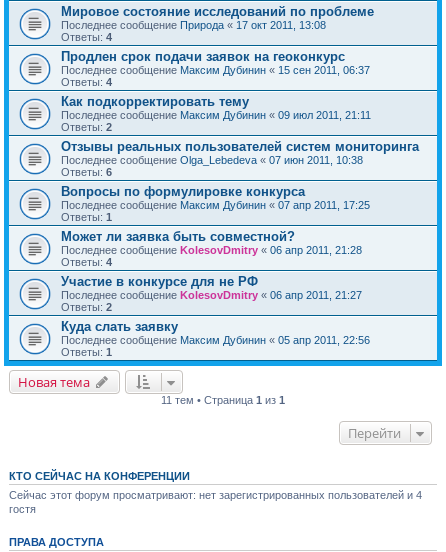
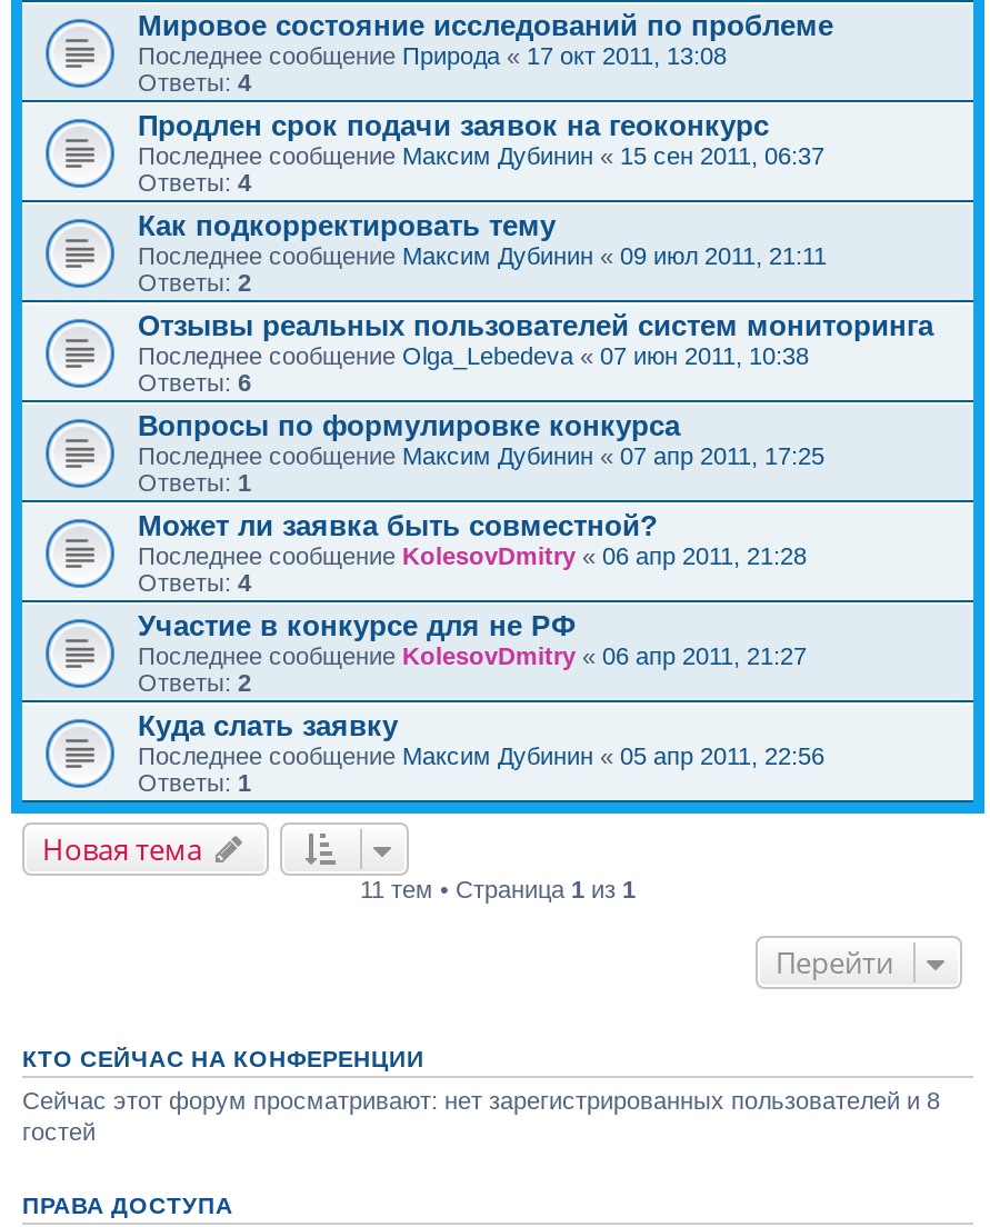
[9,489,422,515] Сейчас этот форум просматривают: нет зарегистрированных пользователей и 4 | гостя -> [22,1086,940,1144] Сейчас этот форум просматривают: нет зарегистрированных пользователей и 8 | гостей

